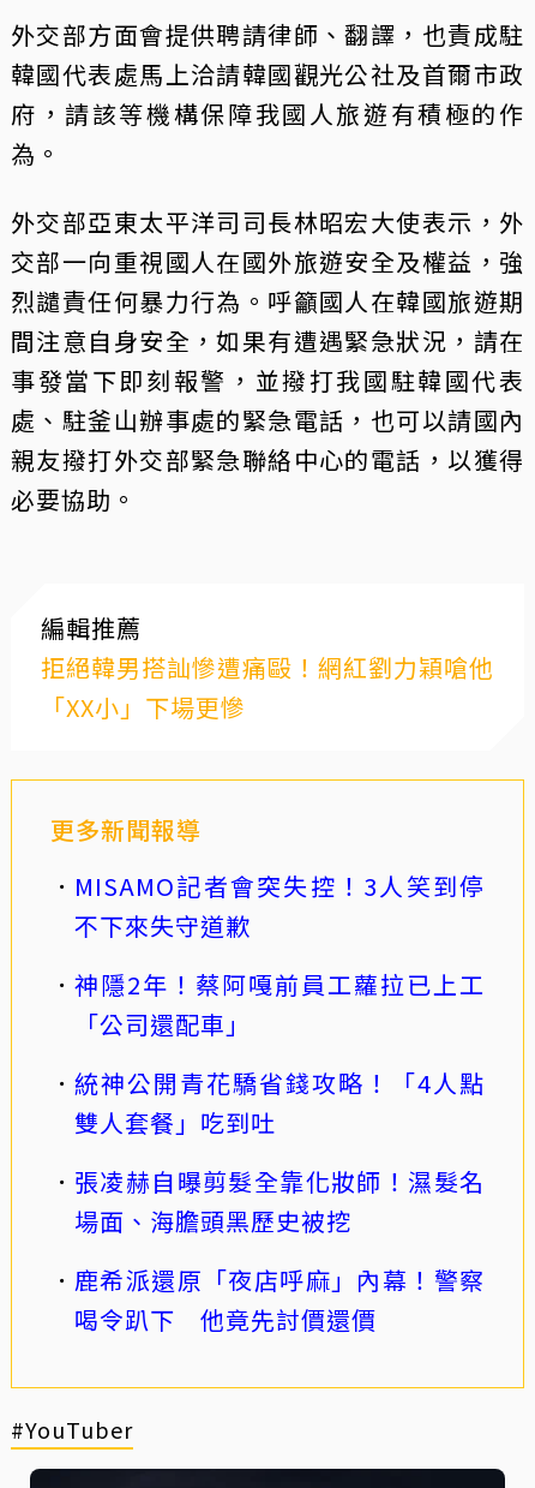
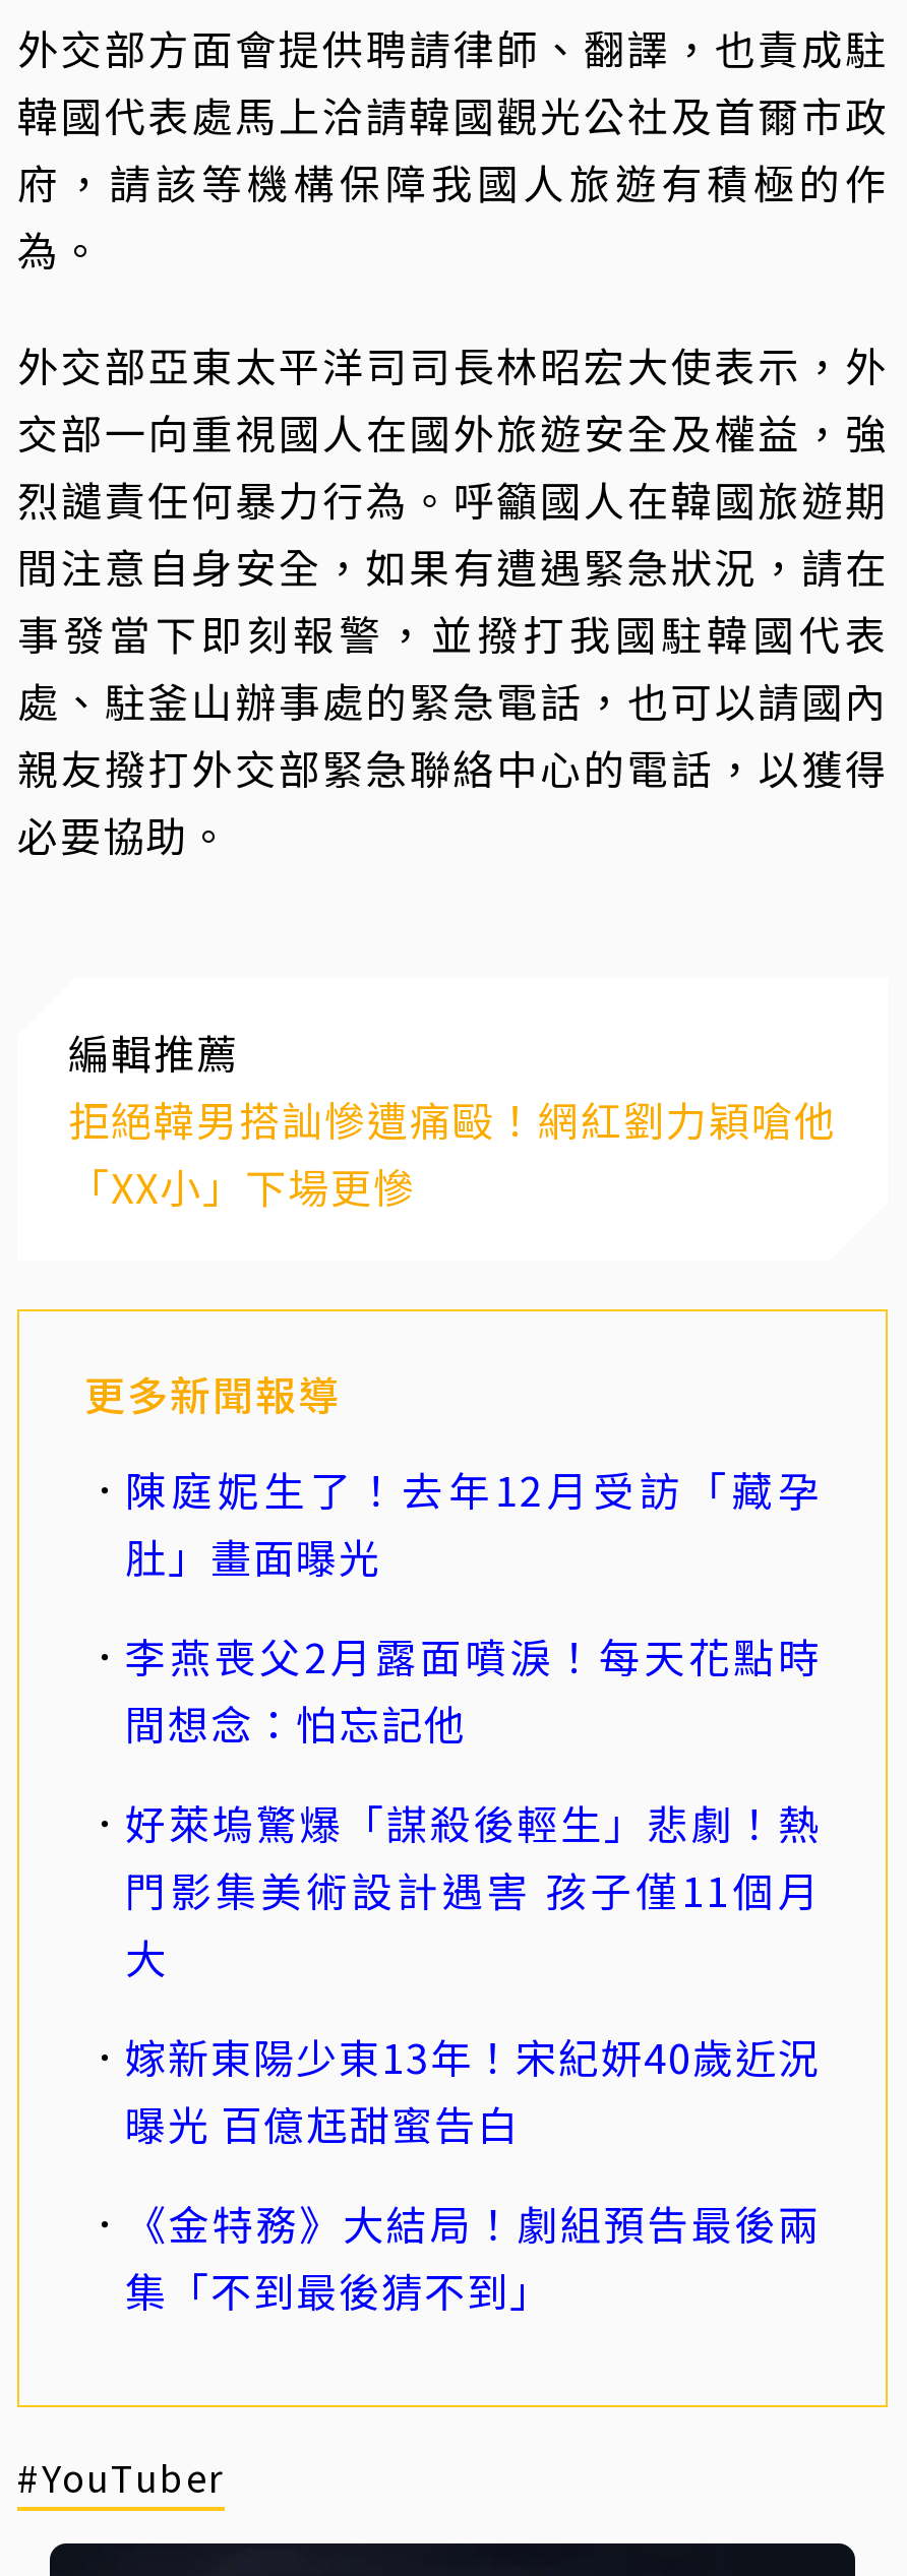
[74,868,485,943] MISAMO記者會突失控！3人笑到停 | 不下來失守道歉 -> [125,1460,821,1586] 陳庭妮生了！去年12月受訪「藏孕 | 肚」畫面曝光
[74,967,485,1041] 神隱2年！蔡阿嘎前員工蘿拉已上工 | 「公司還配車」 -> [125,1626,821,1752] 李燕喪父2月露面噴淚！每天花點時 | 間想念：怕忘記他
[74,1065,485,1140] 統神公開青花驕省錢攻略！「4人點 | 雙人套餐」吃到吐 -> [125,1793,821,1986] 好萊塢驚爆「謀殺後輕生」悲劇！熱 | 門影集美術設計遇害 孩子僅11個月 | 大
[74,1164,485,1238] 張凌赫自曝剪髮全靠化妝師！濕髮名 | 場面、海膽頭黑歷史被挖 -> [125,2027,821,2153] 嫁新東陽少東13年！宋紀妍40歲近況 | 曝光 百億尪甜蜜告白
[74,1262,485,1337] 鹿希派還原「夜店呼麻」內幕！警察 | 喝令趴下 他竟先討價還價 -> [125,2194,821,2320] 《金特務》大結局！劇組預告最後兩 | 集「不到最後猜不到」

